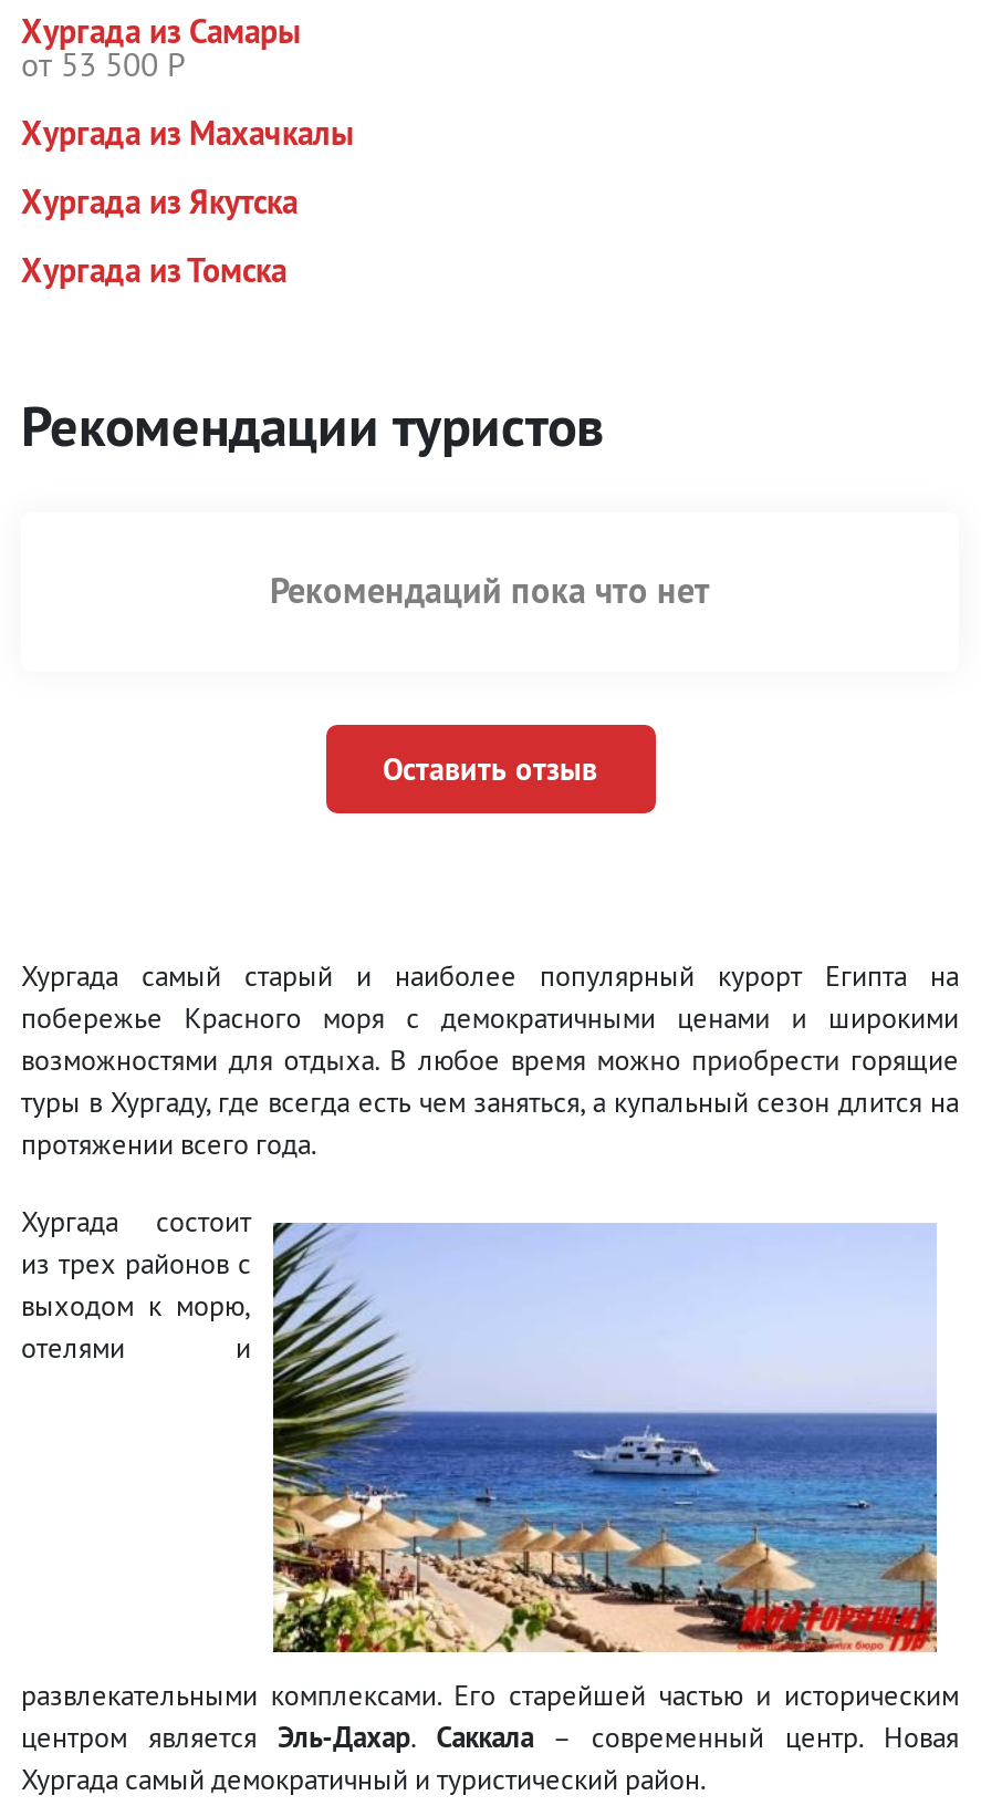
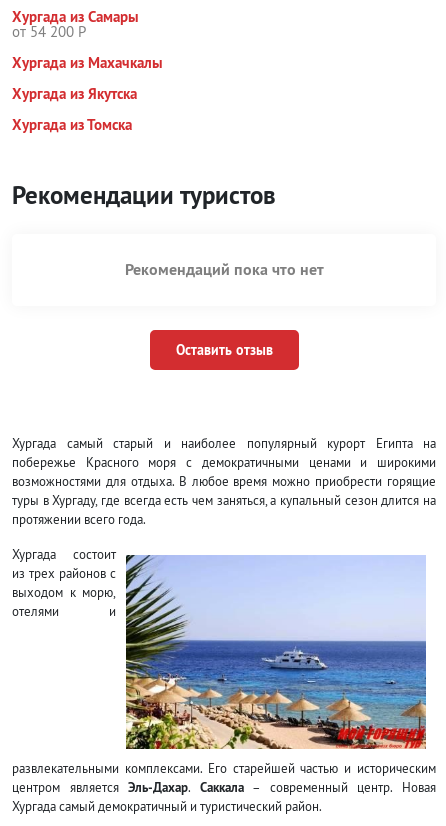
[21,43,185,85] от 53 500 Р -> [12,22,86,41] от 54 200 Р

